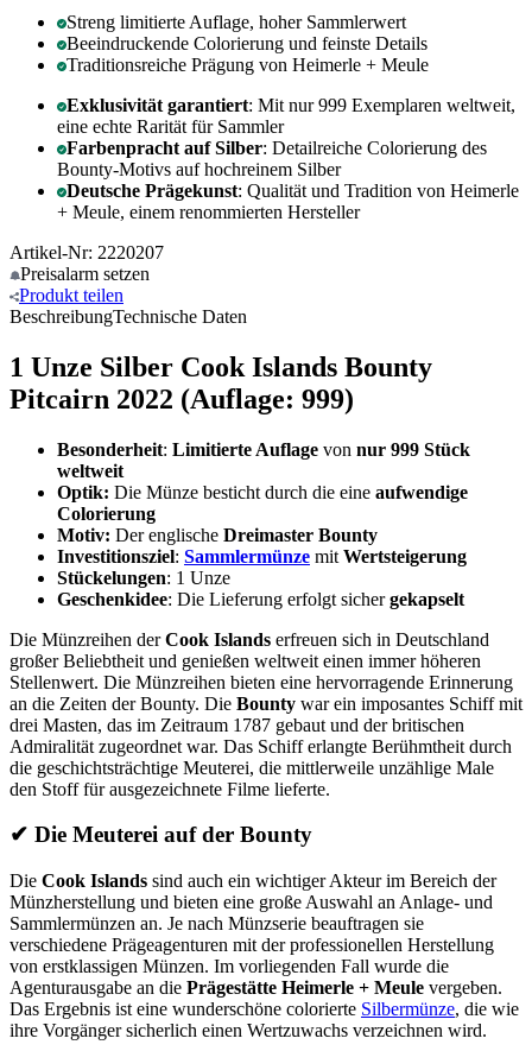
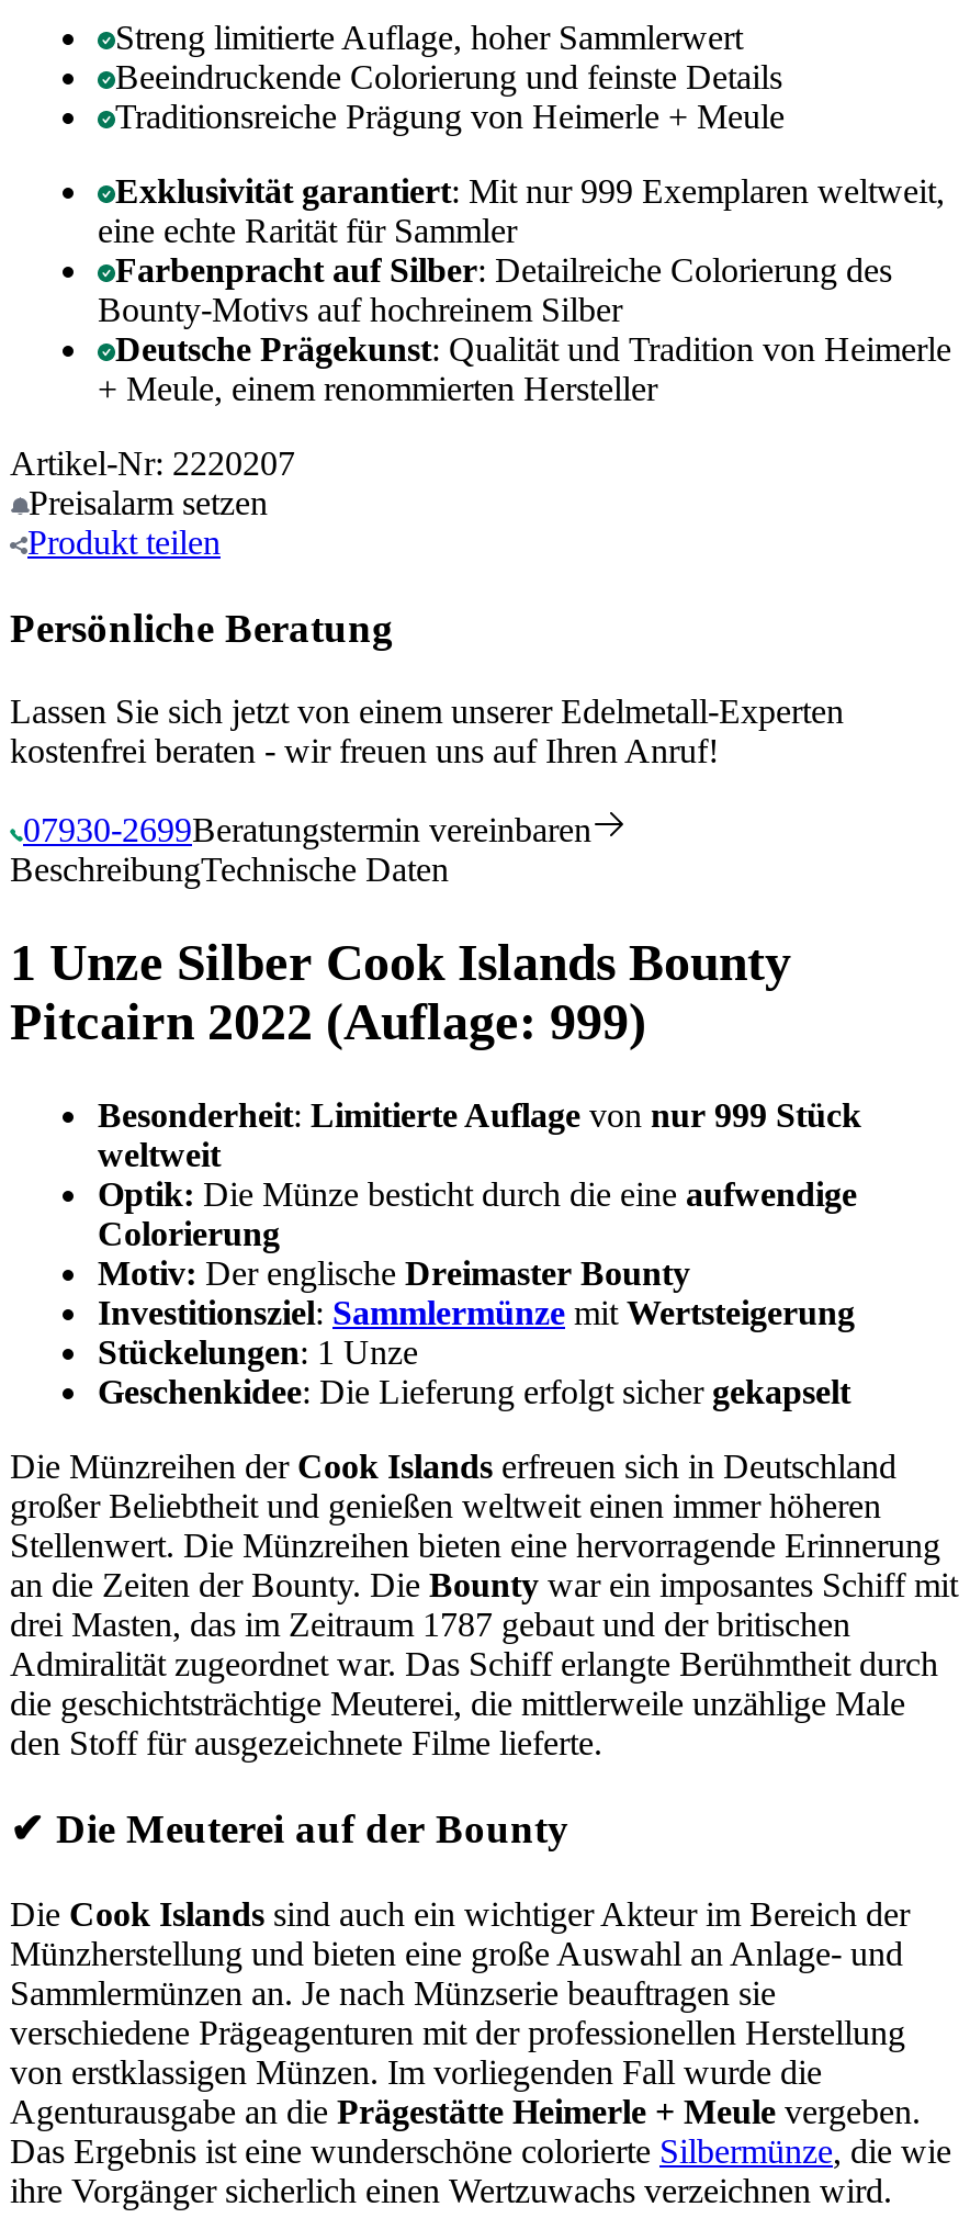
none -> [10,604,844,849] Persönliche Beratung | Lassen Sie sich jetzt von einem unserer Edelmetall-Experten | kostenfrei beraten - wir freuen uns auf Ihren Anruf! | 07930-2699Beratungstermin vereinbaren

